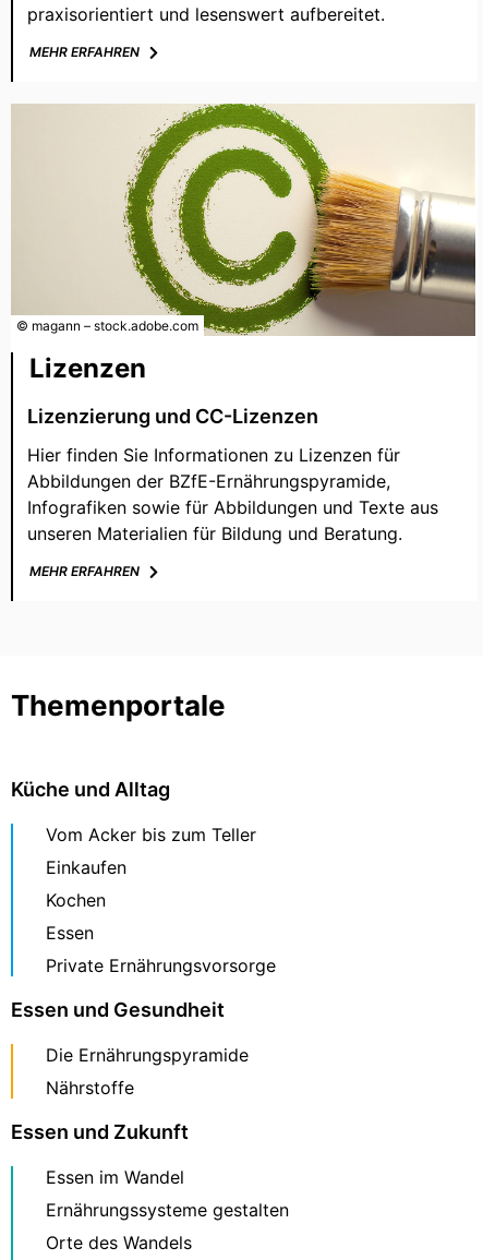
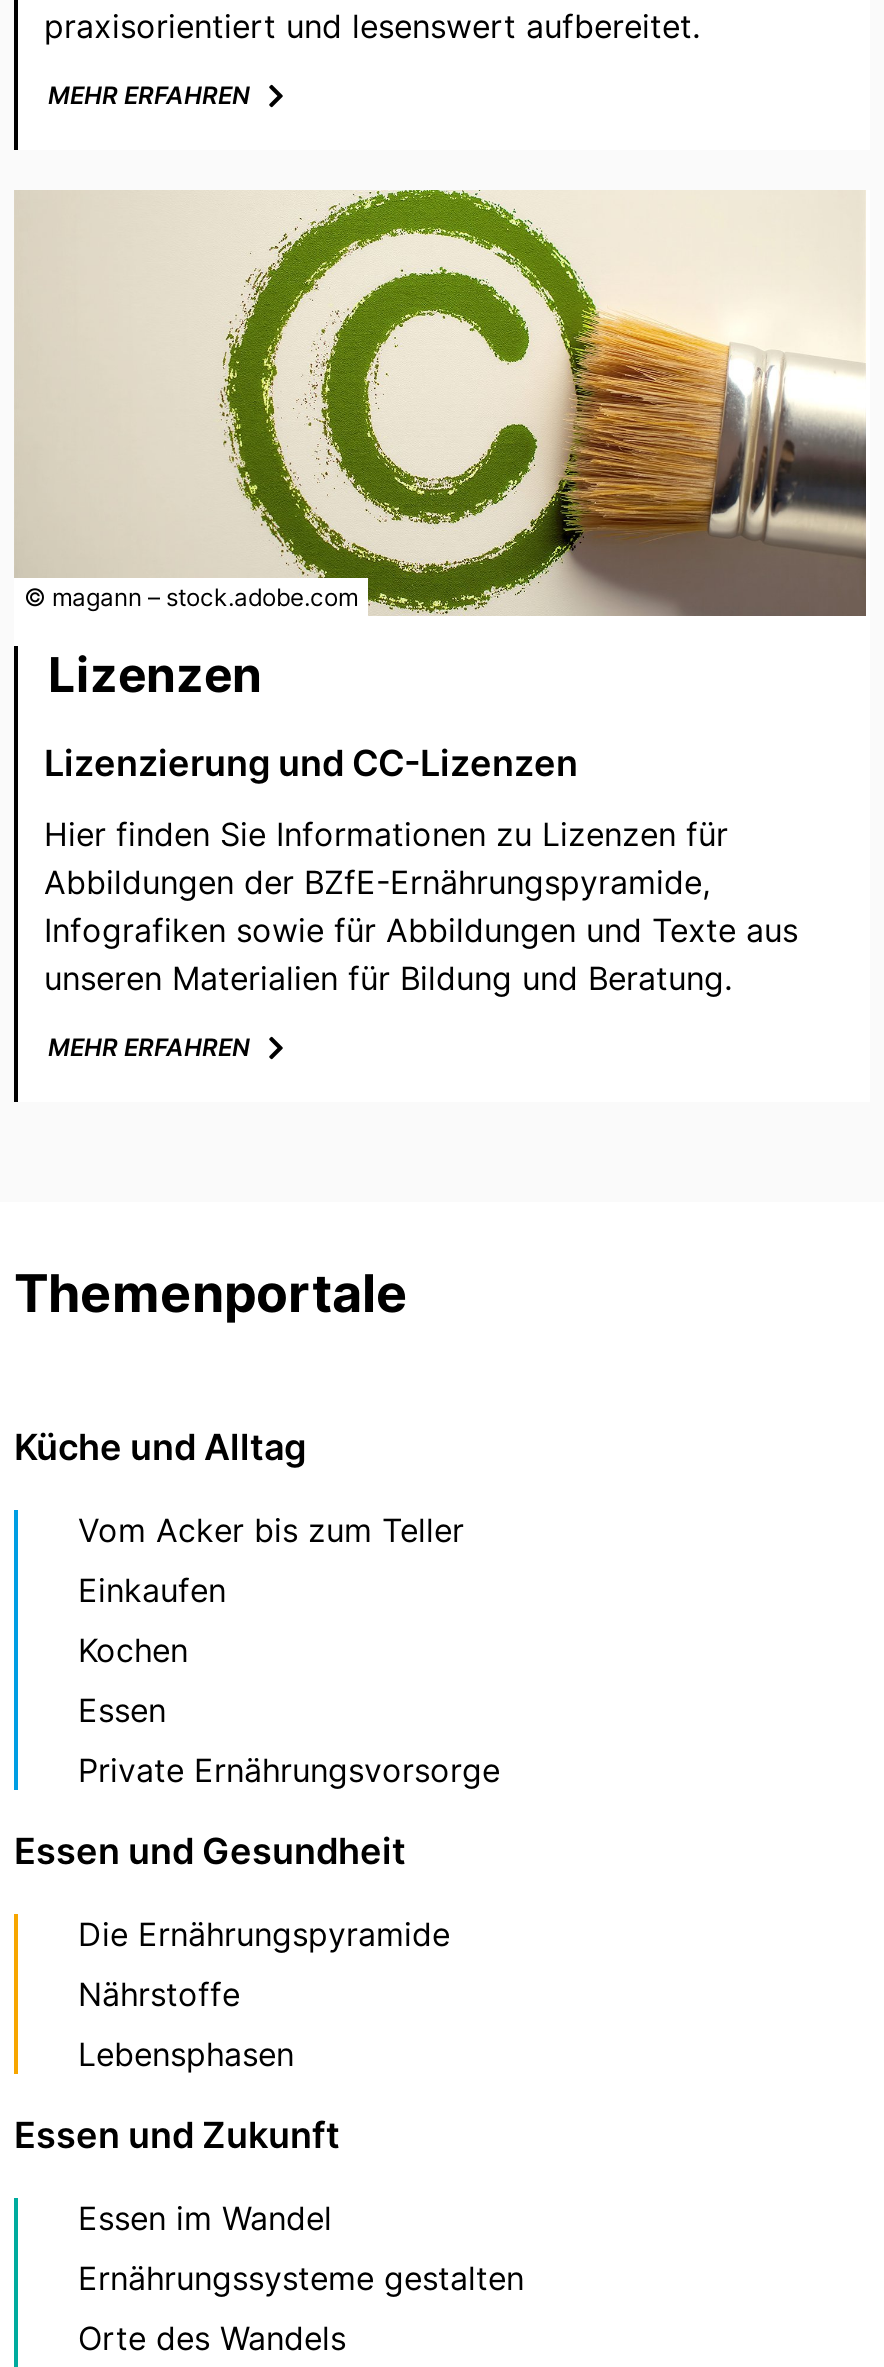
none -> [78,2033,294,2073] Lebensphasen

